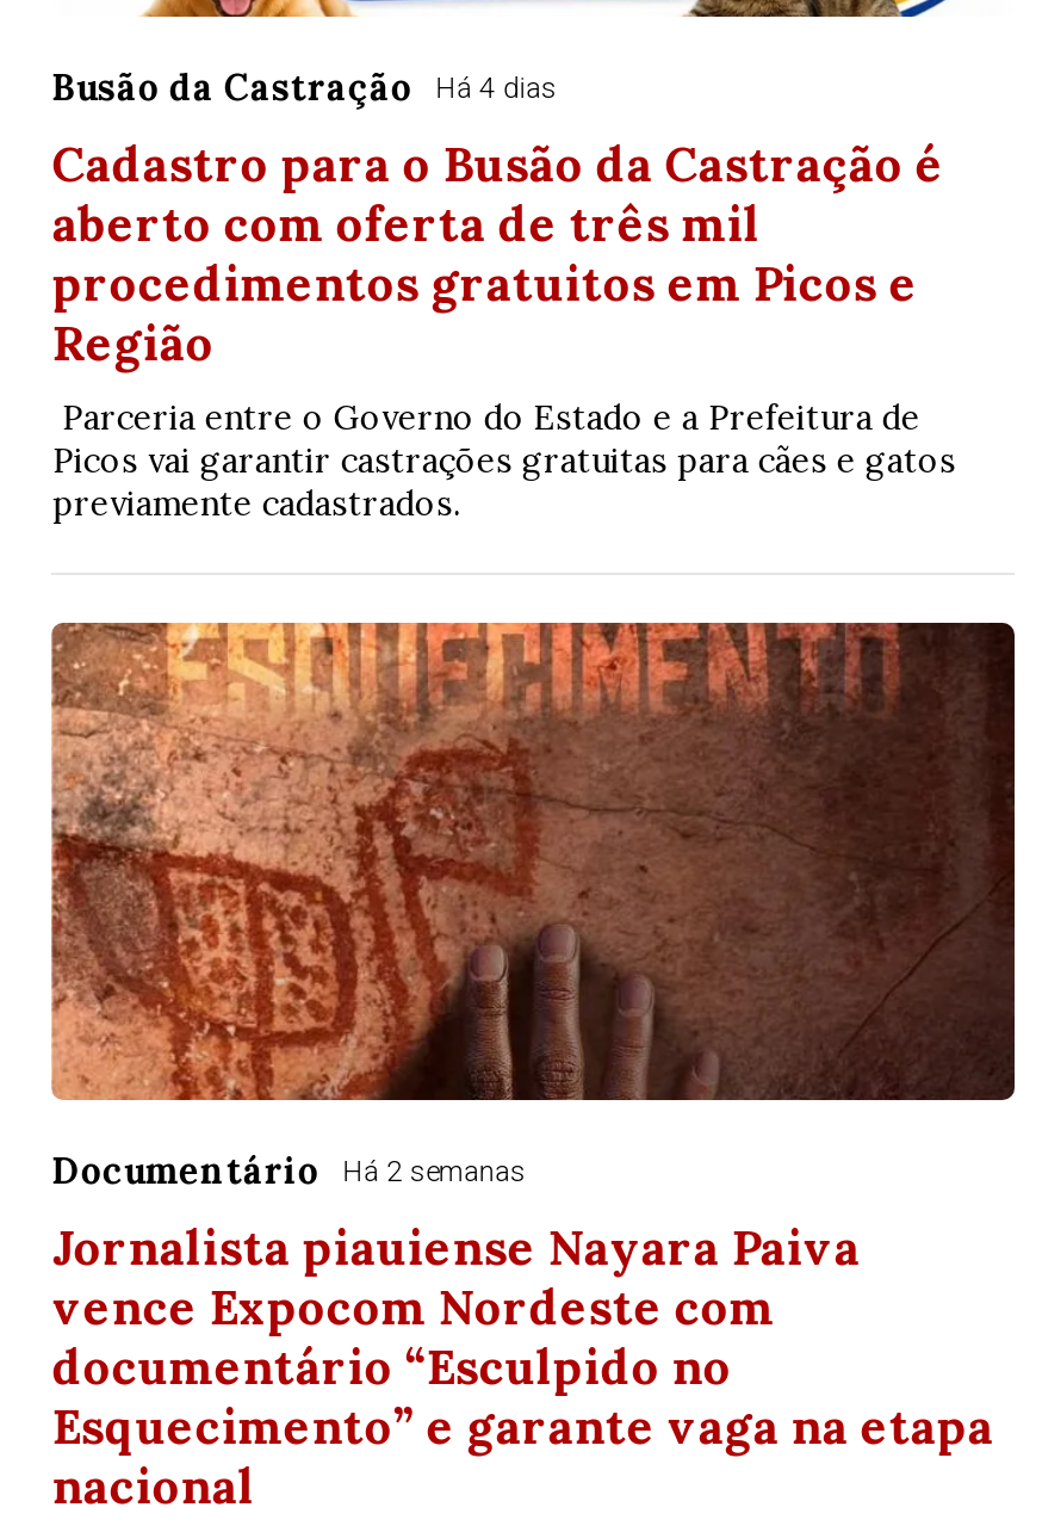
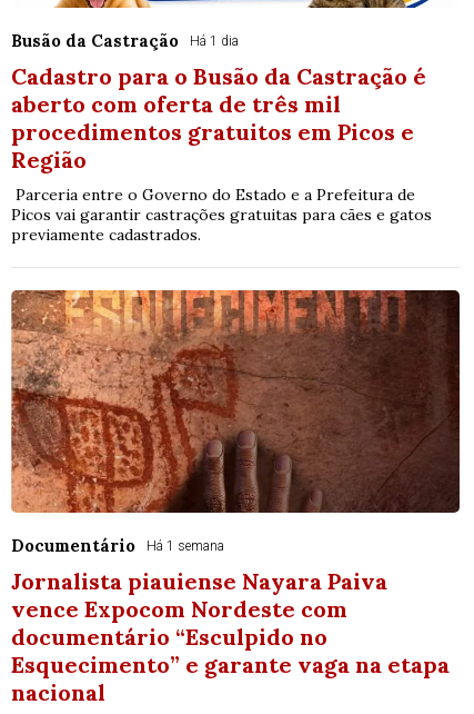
[52,66,558,111] Busão da Castração Há 4 dias -> [12,31,239,52] Busão da Castração Há 1 dia
[52,1149,527,1194] Documentário Há 2 semanas -> [12,535,225,557] Documentário Há 1 semana

